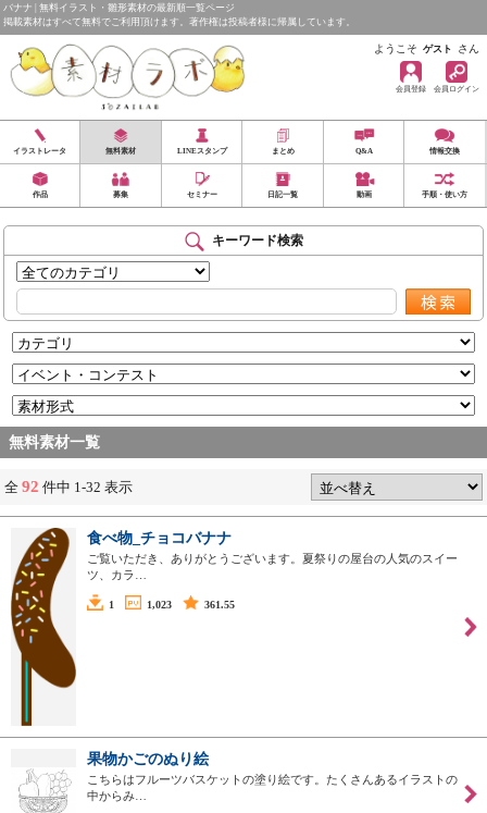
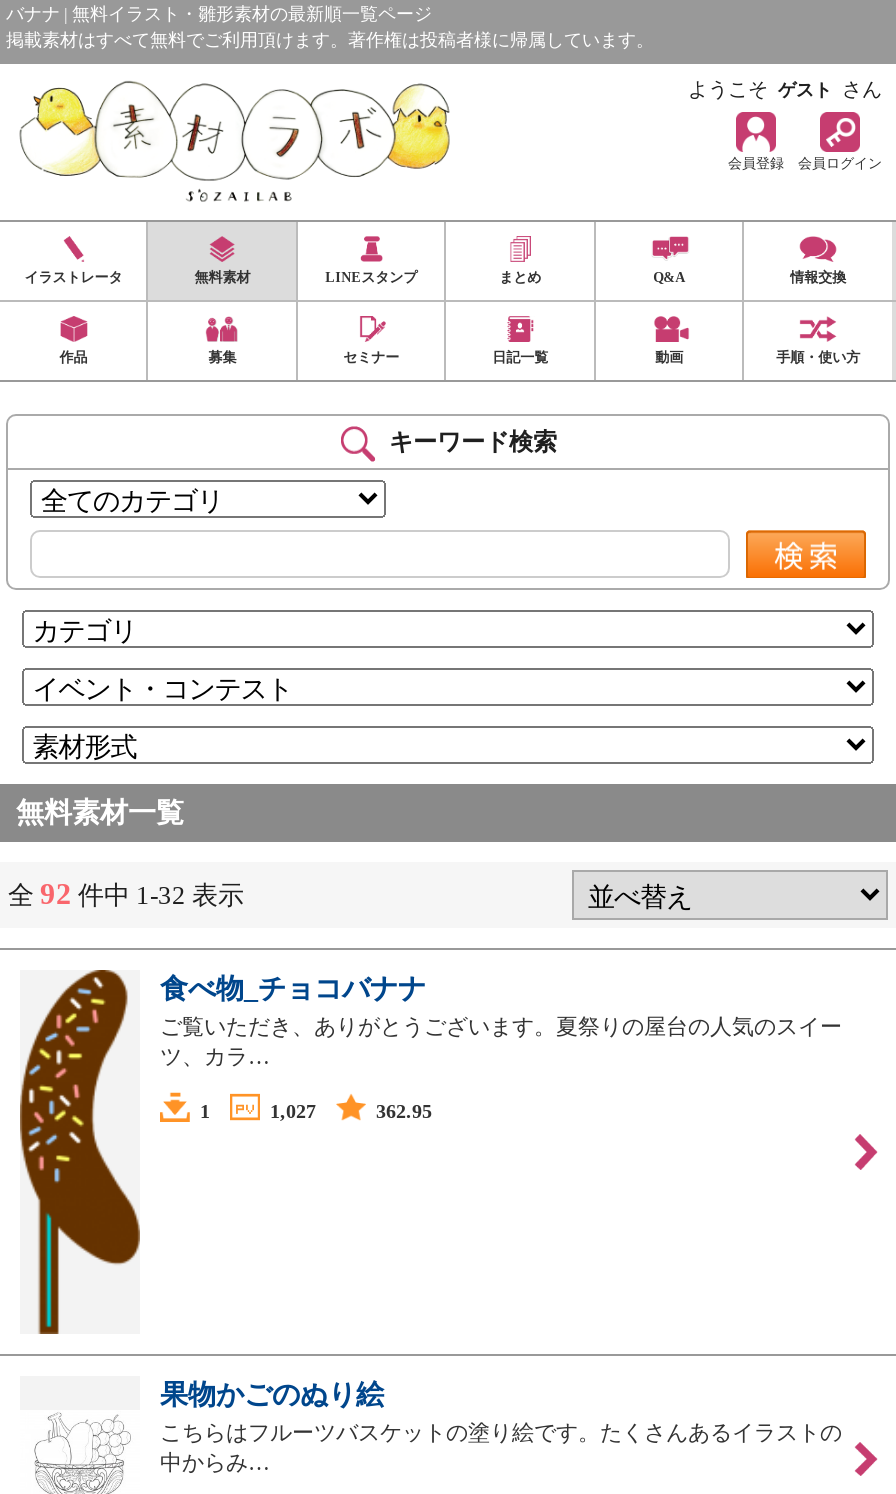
[147,599,172,611] 1,023 -> [270,1100,316,1122] 1,027
[204,599,235,611] 361.55 -> [376,1100,432,1122] 362.95

